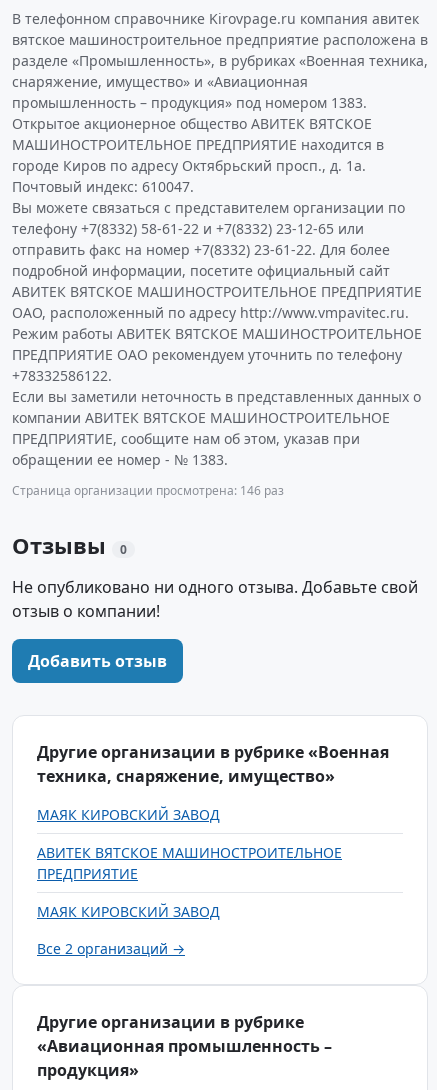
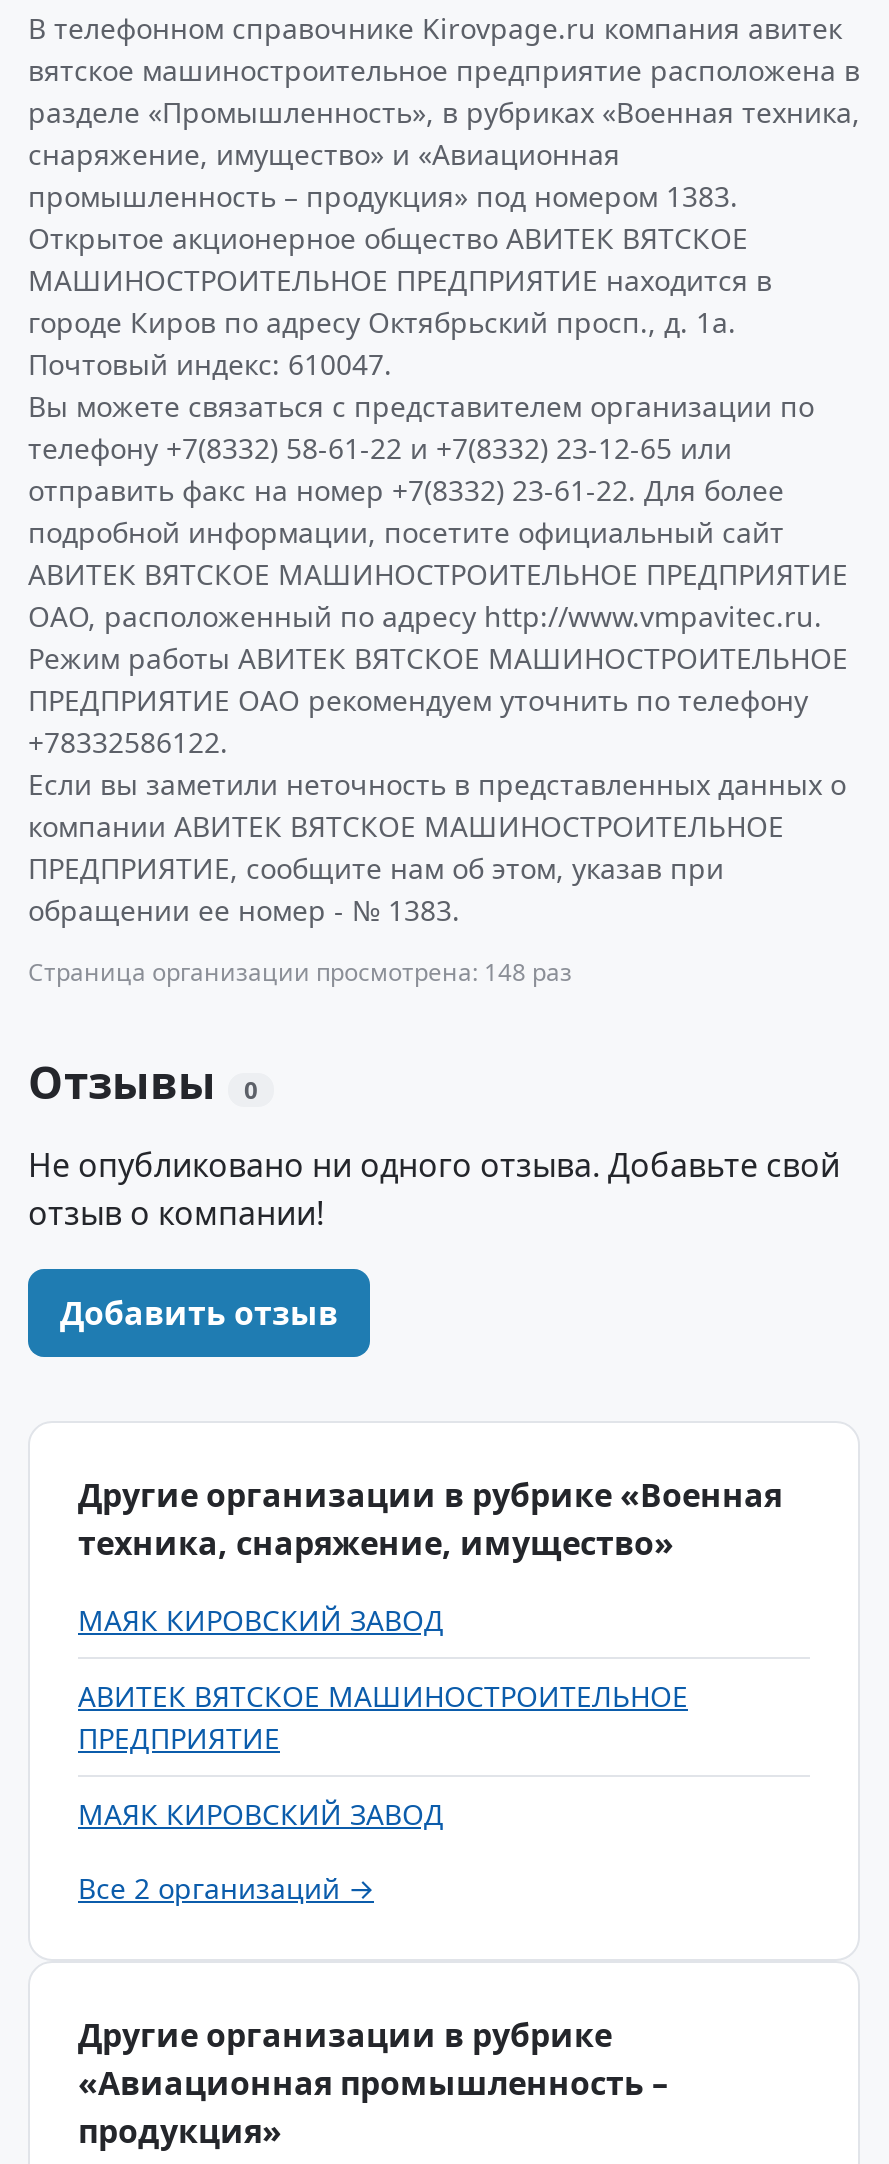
[12,482,284,499] Страница организации просмотрена: 146 раз -> [28,955,572,989] Страница организации просмотрена: 148 раз

